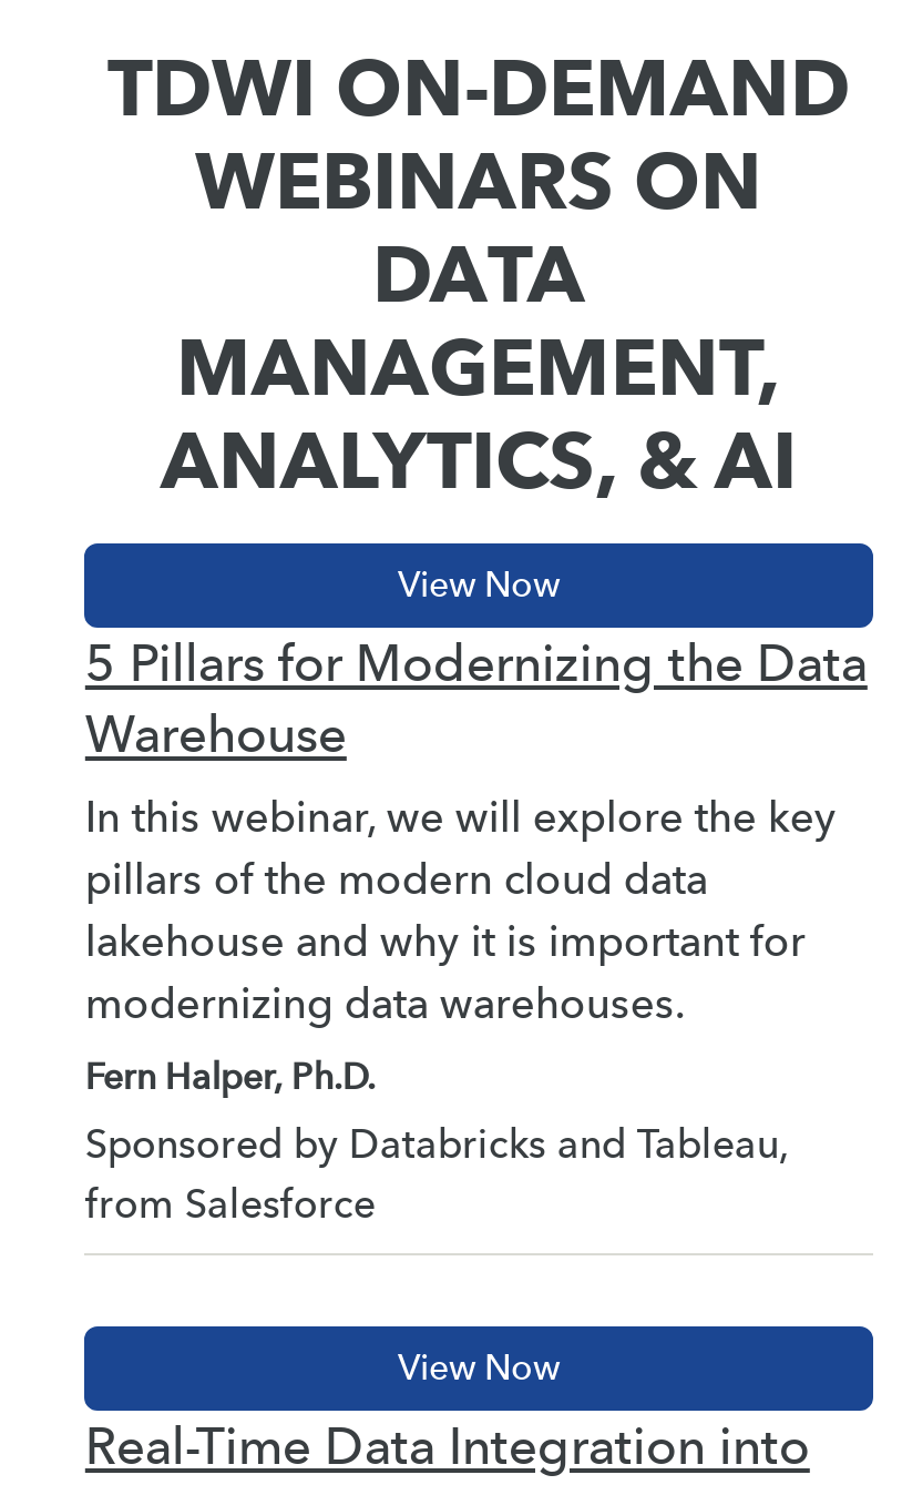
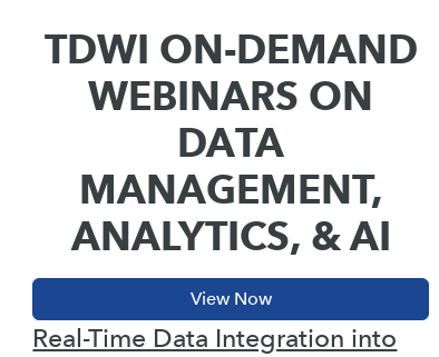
[85,631,867,1229] 5 Pillars for Modernizing the Data | Warehouse | In this webinar, we will explore the key | pillars of the modern cloud data | lakehouse and why it is important for | modernizing data warehouses. | Fern Halper, Ph.D. | Sponsored by Databricks and Tableau, | from Salesforce -> none

